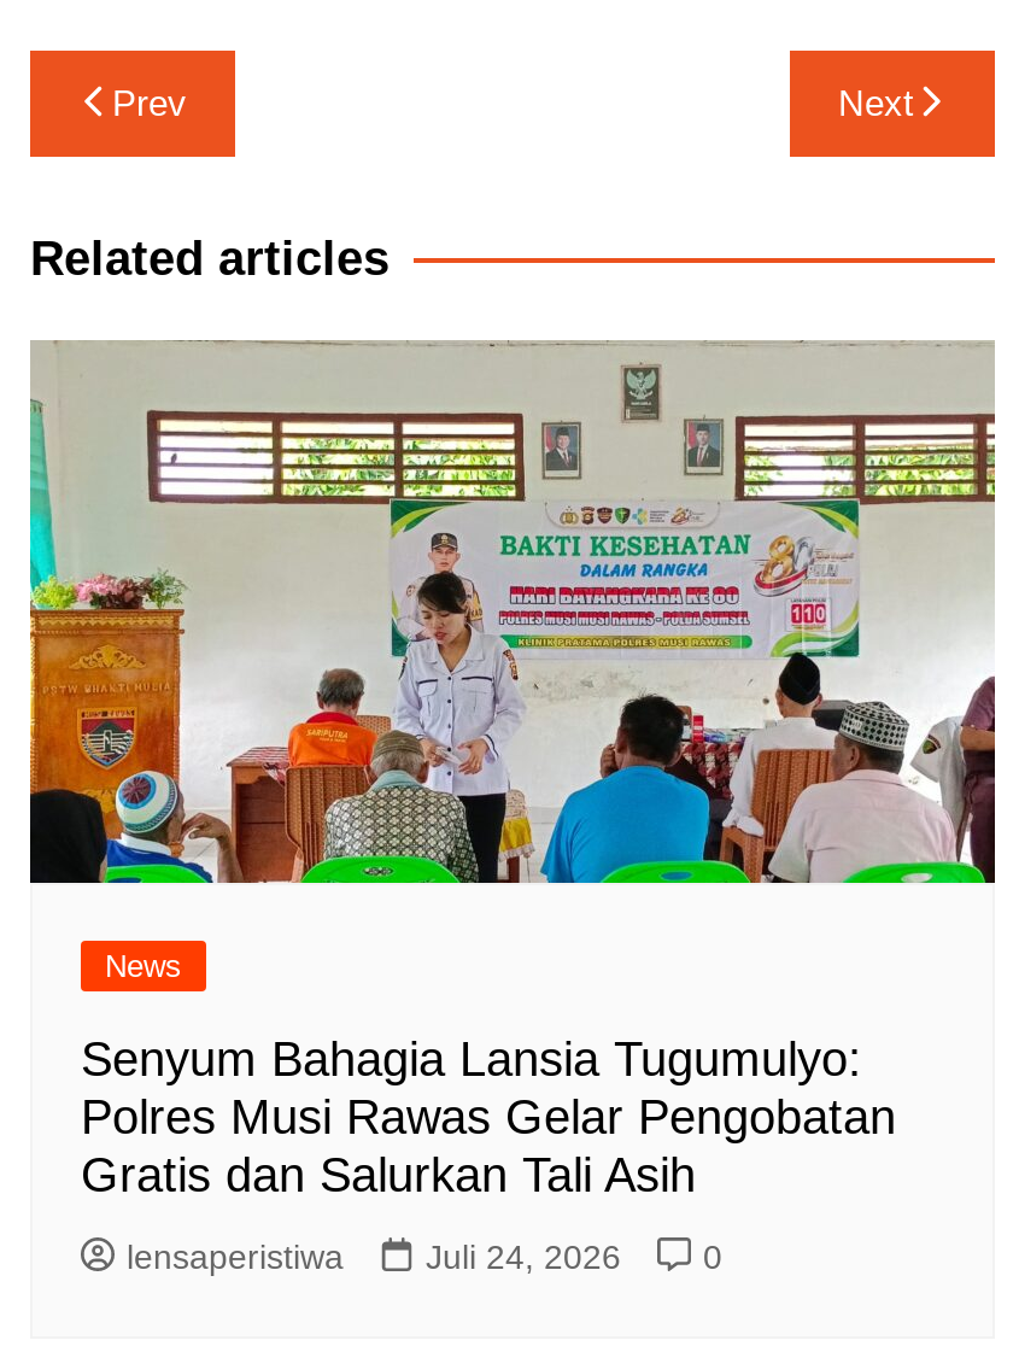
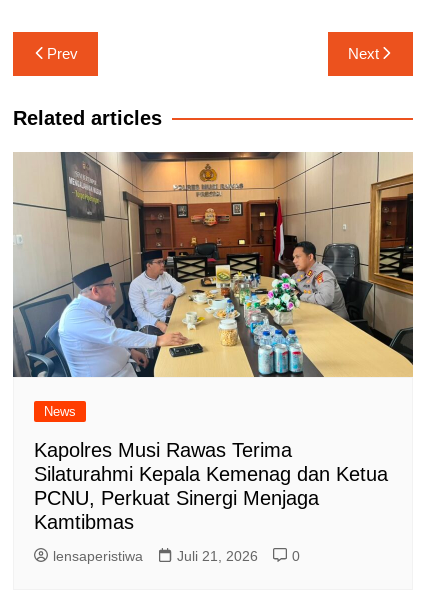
[28,340,997,885] [image] -> [12,152,414,378] [image]
[81,1032,896,1201] Senyum Bahagia Lansia Tugumulyo: | Polres Musi Rawas Gelar Pengobatan | Gratis dan Salurkan Tali Asih -> [34,439,388,533] Kapolres Musi Rawas Terima | Silaturahmi Kepala Kemenag dan Ketua | PCNU, Perkuat Sinergi Menjaga | Kamtibmas
[426,1237,621,1276] Juli 24, 2026 -> [177,548,258,564] Juli 21, 2026

